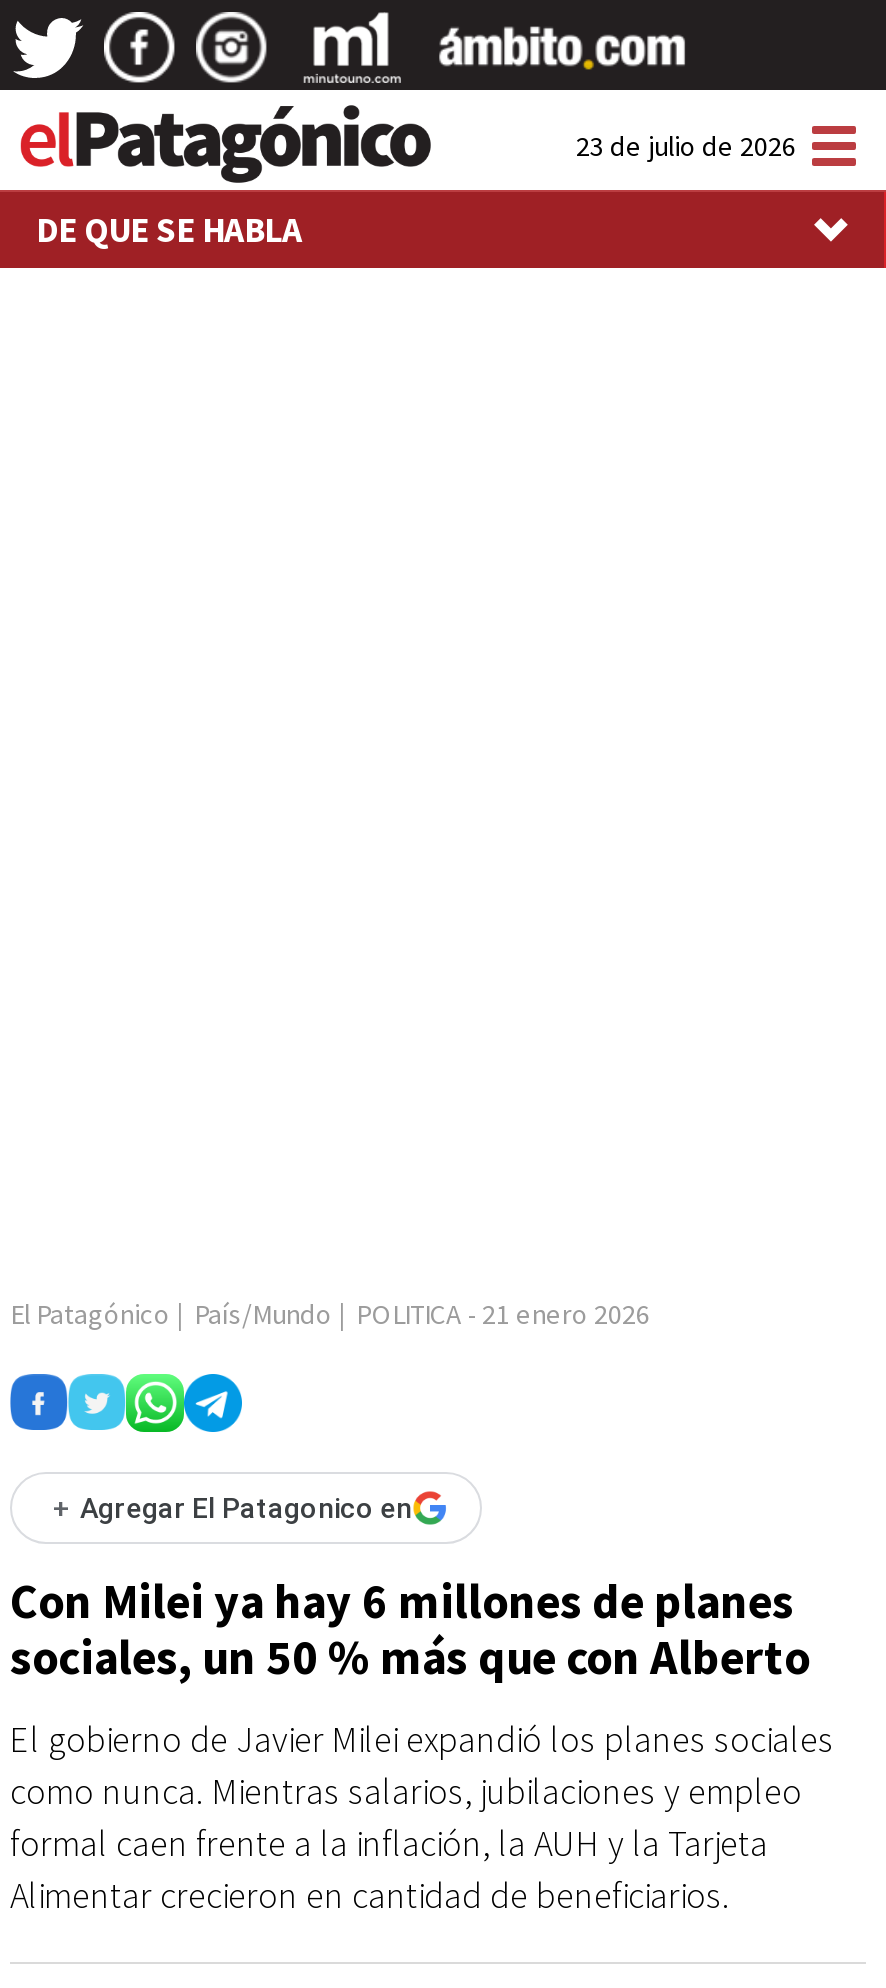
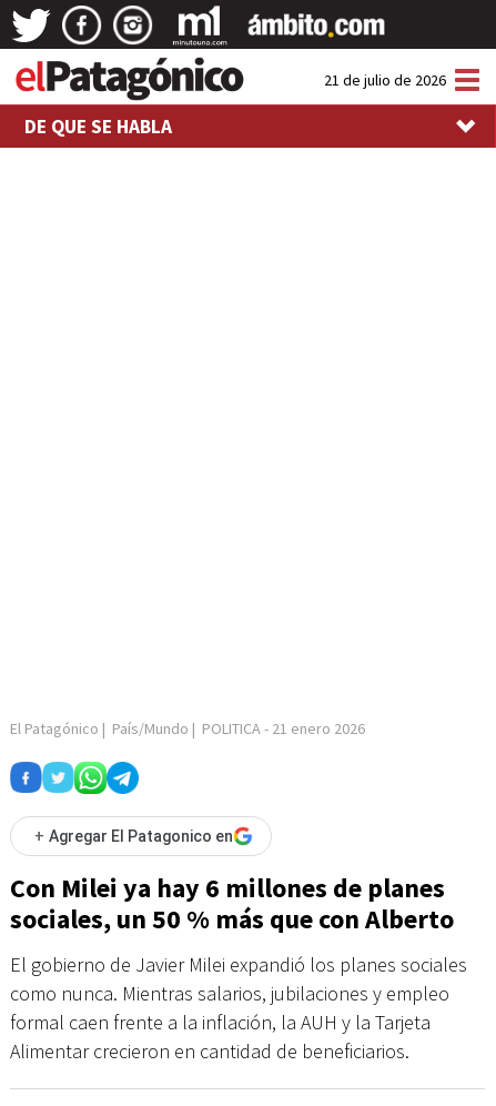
[576,128,796,164] 23 de julio de 2026 -> [324,70,446,90] 21 de julio de 2026

